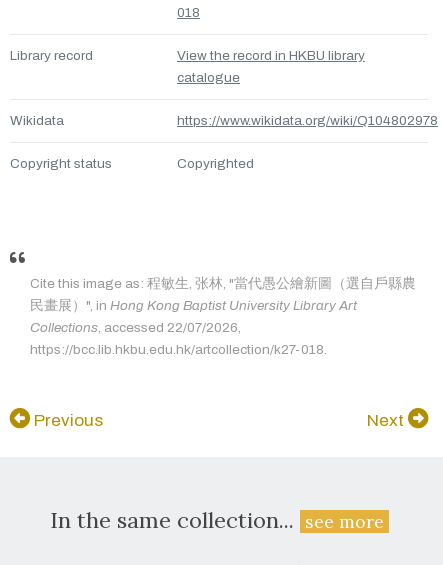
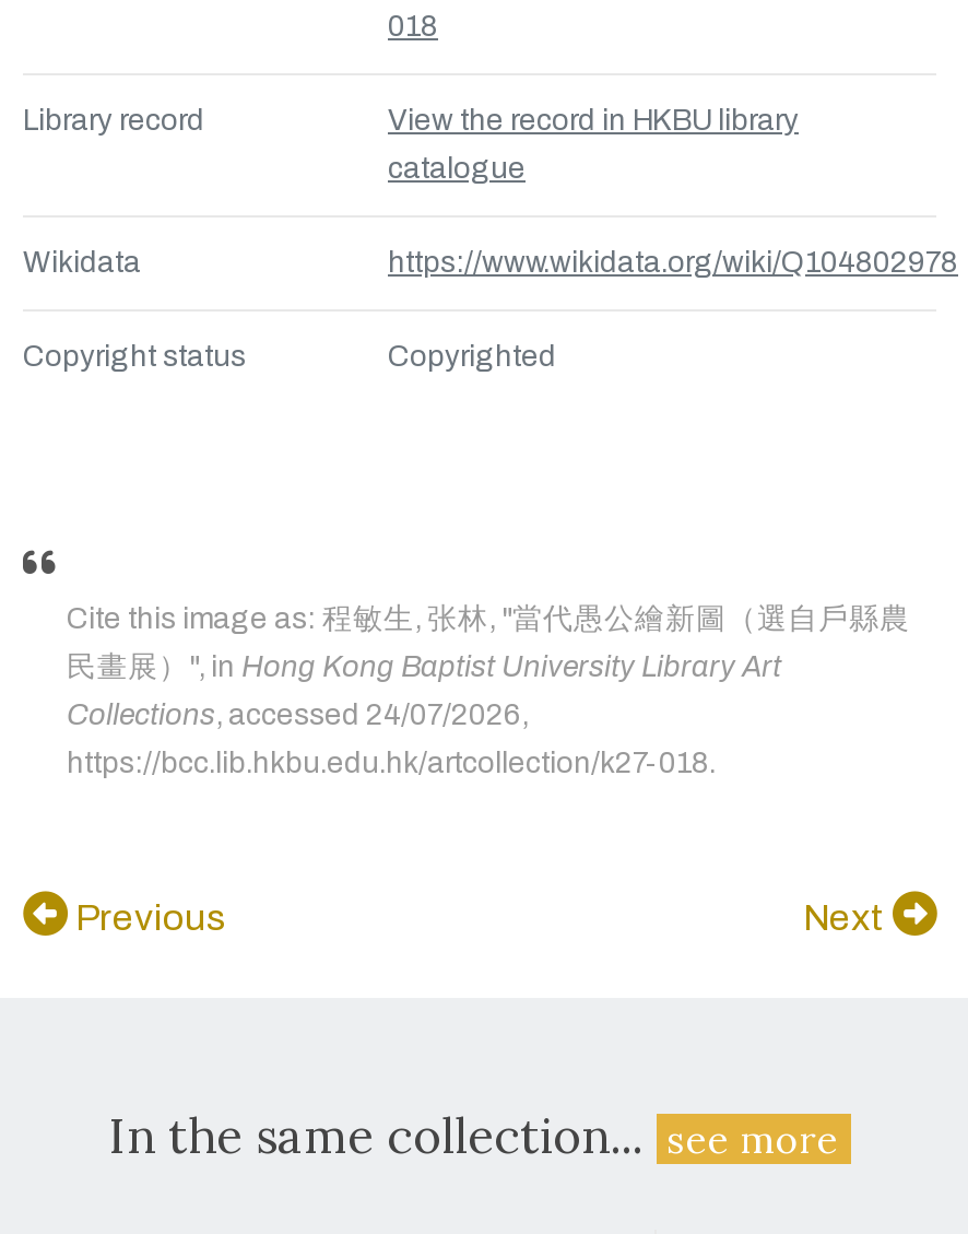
[30,320,241,335] Collections, accessed 22/07/2026, -> [67,698,528,731] Collections, accessed 24/07/2026,

